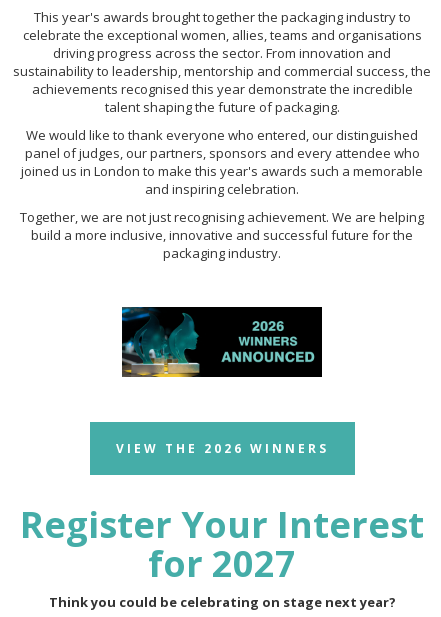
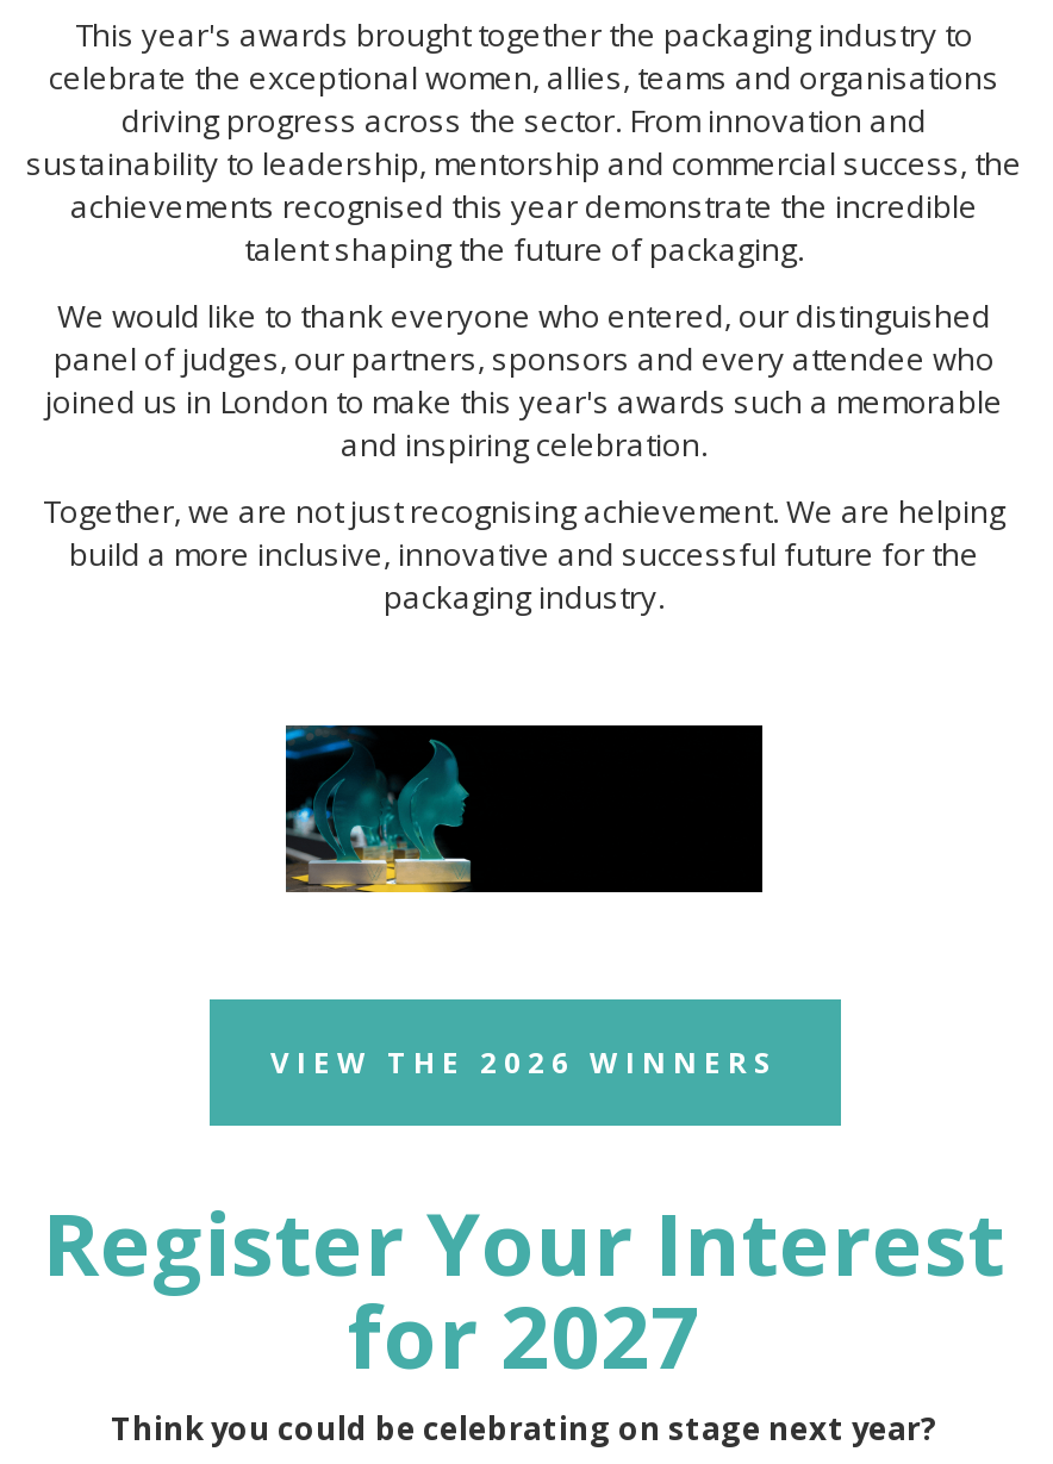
[221,320,315,363] [image] -> none

